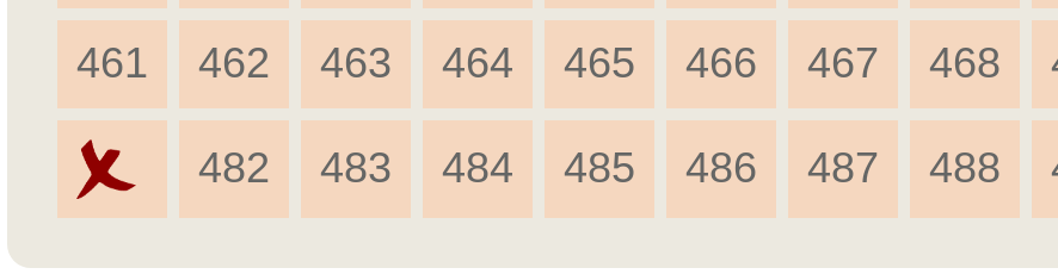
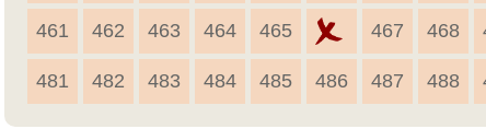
[685,39,757,87] 466 -> none
none -> [36,70,69,92] 481

